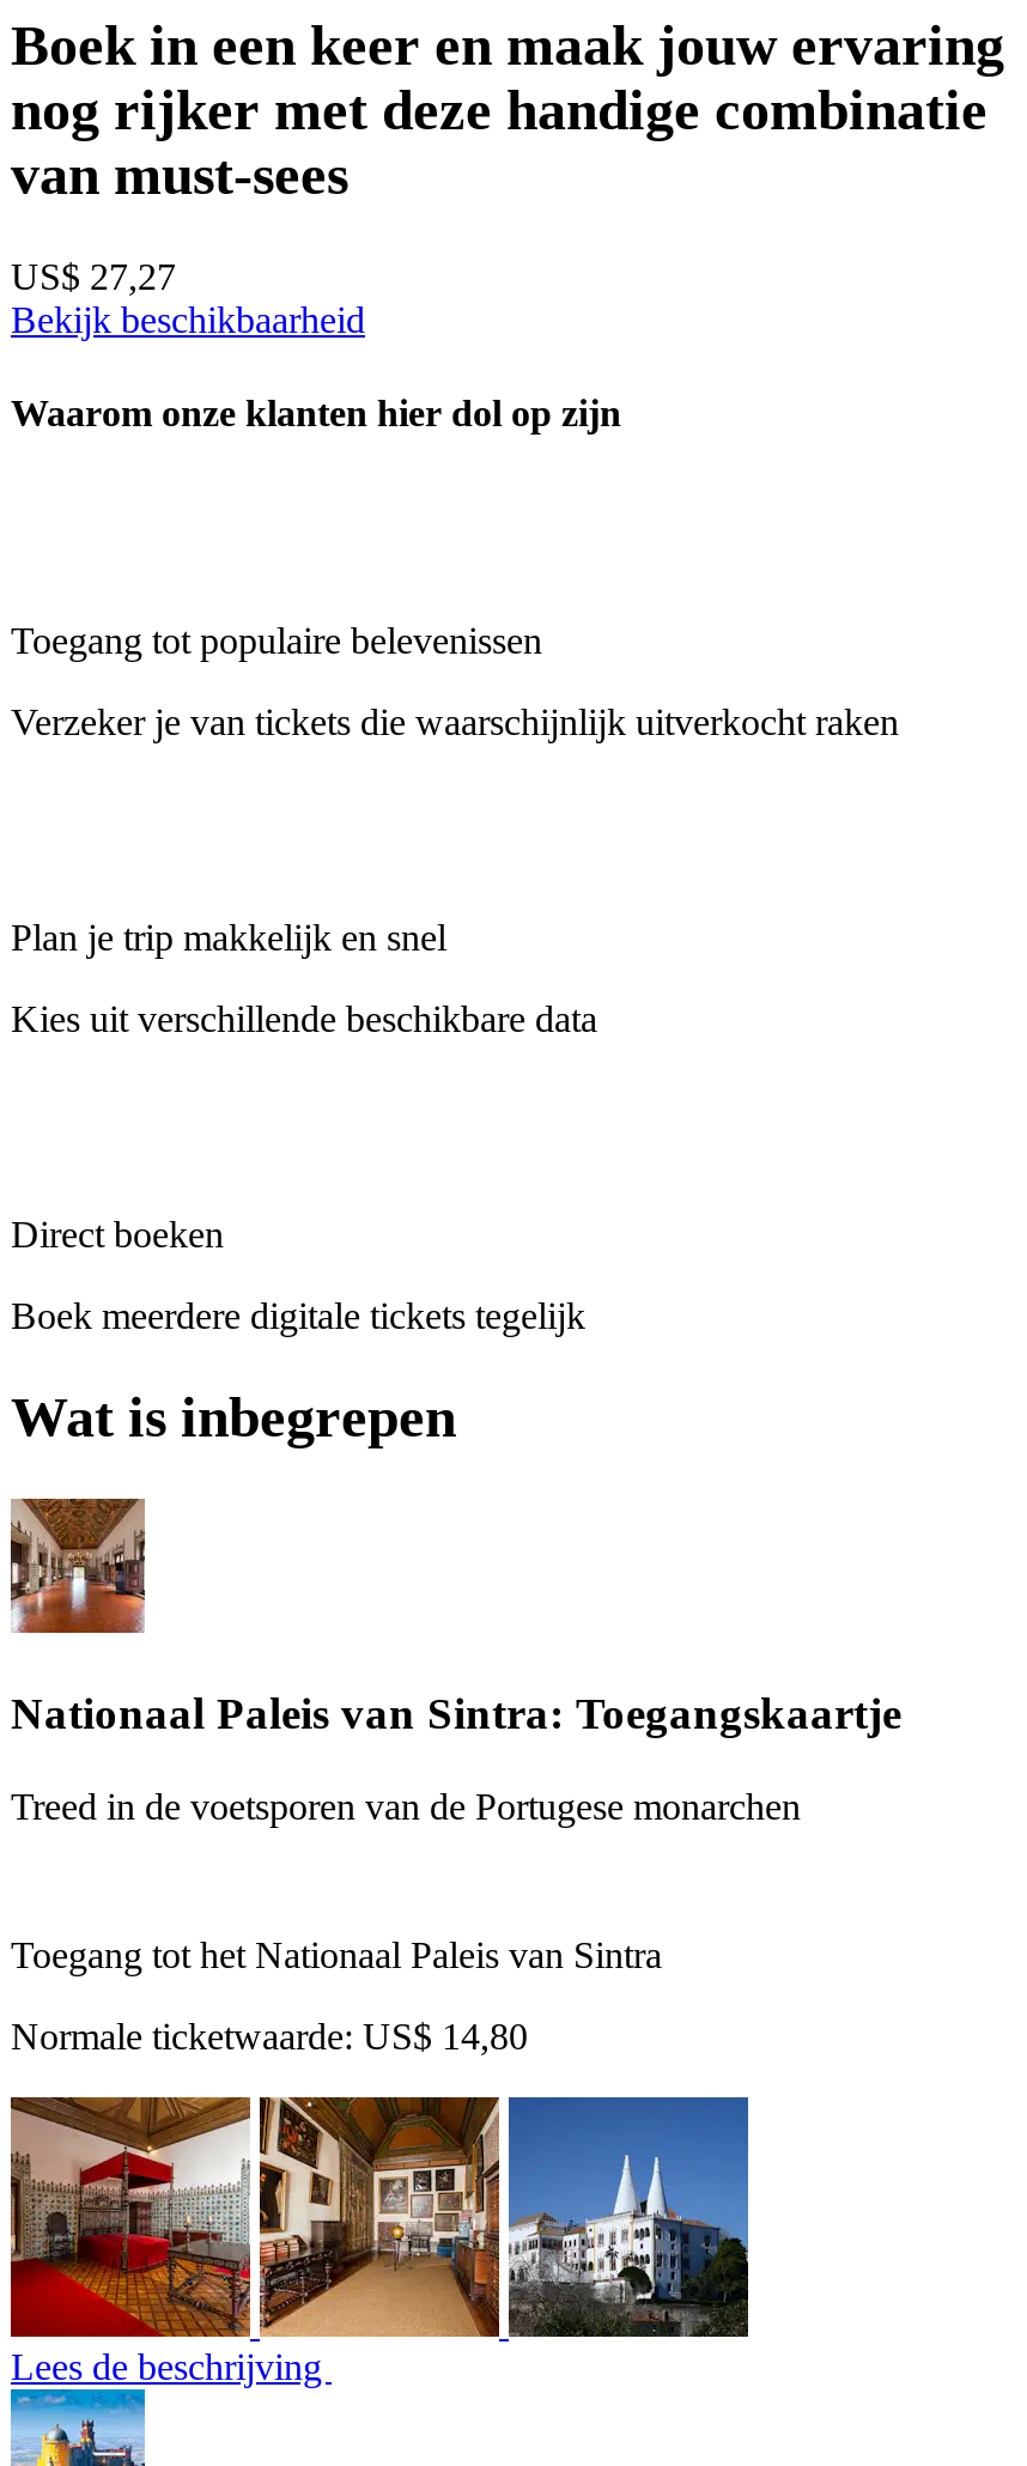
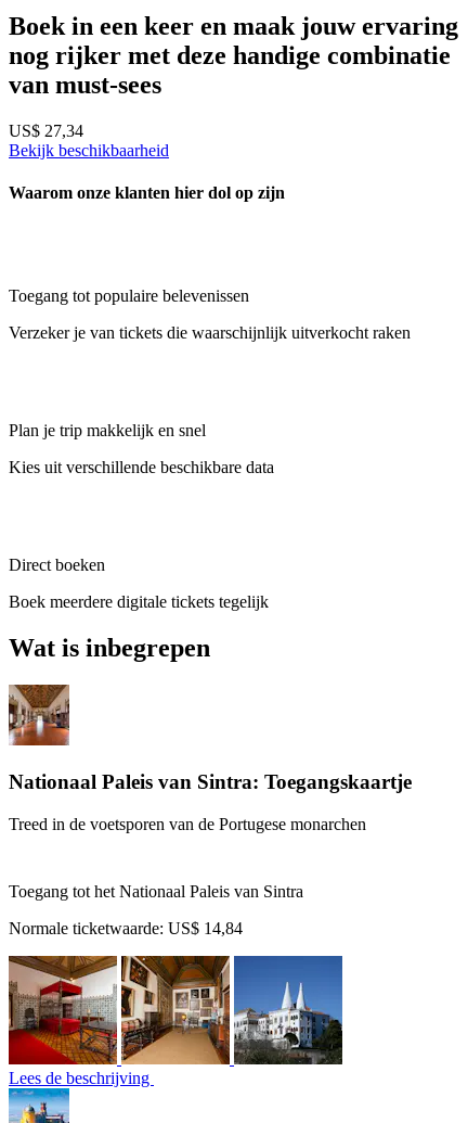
[11,256,176,296] US$ 27,27 -> [9,121,83,140] US$ 27,34
[11,2015,528,2056] Normale ticketwaarde: US$ 14,80 -> [9,919,243,937] Normale ticketwaarde: US$ 14,84

